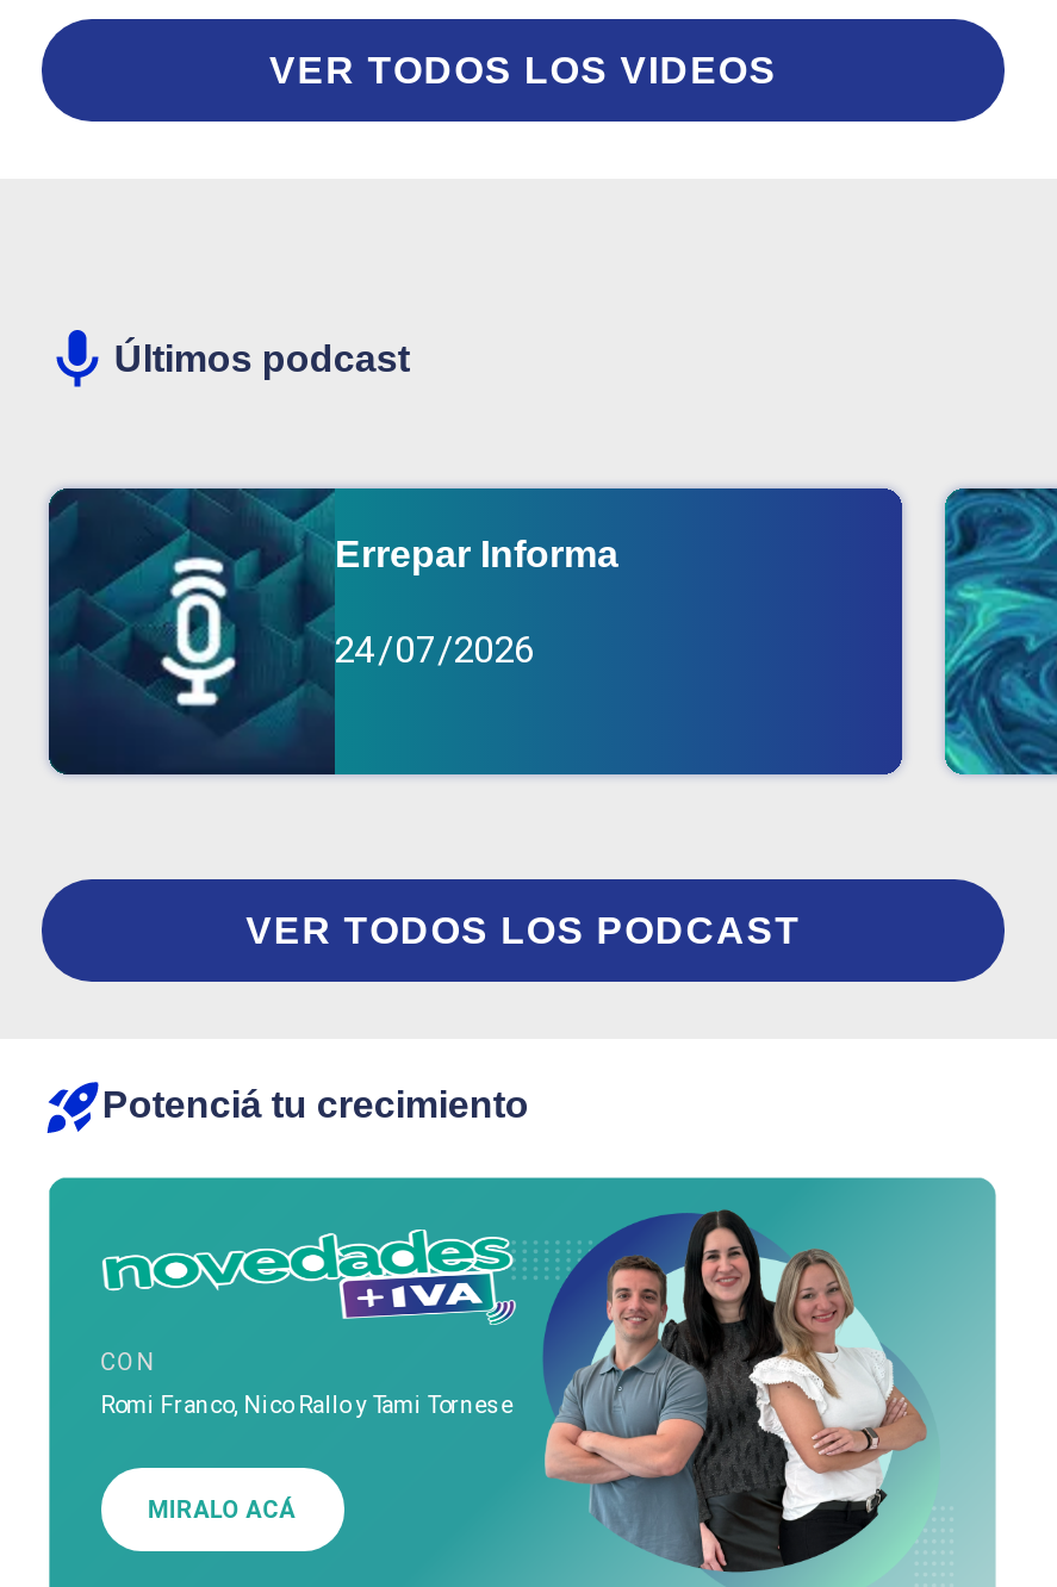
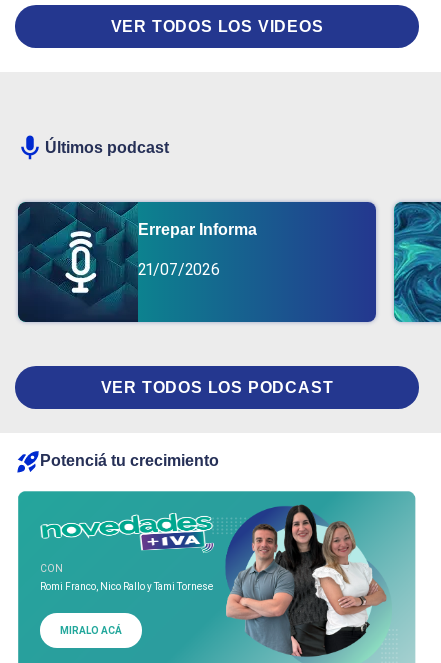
[335,626,537,671] 24/07/2026 -> [138,260,220,279] 21/07/2026

